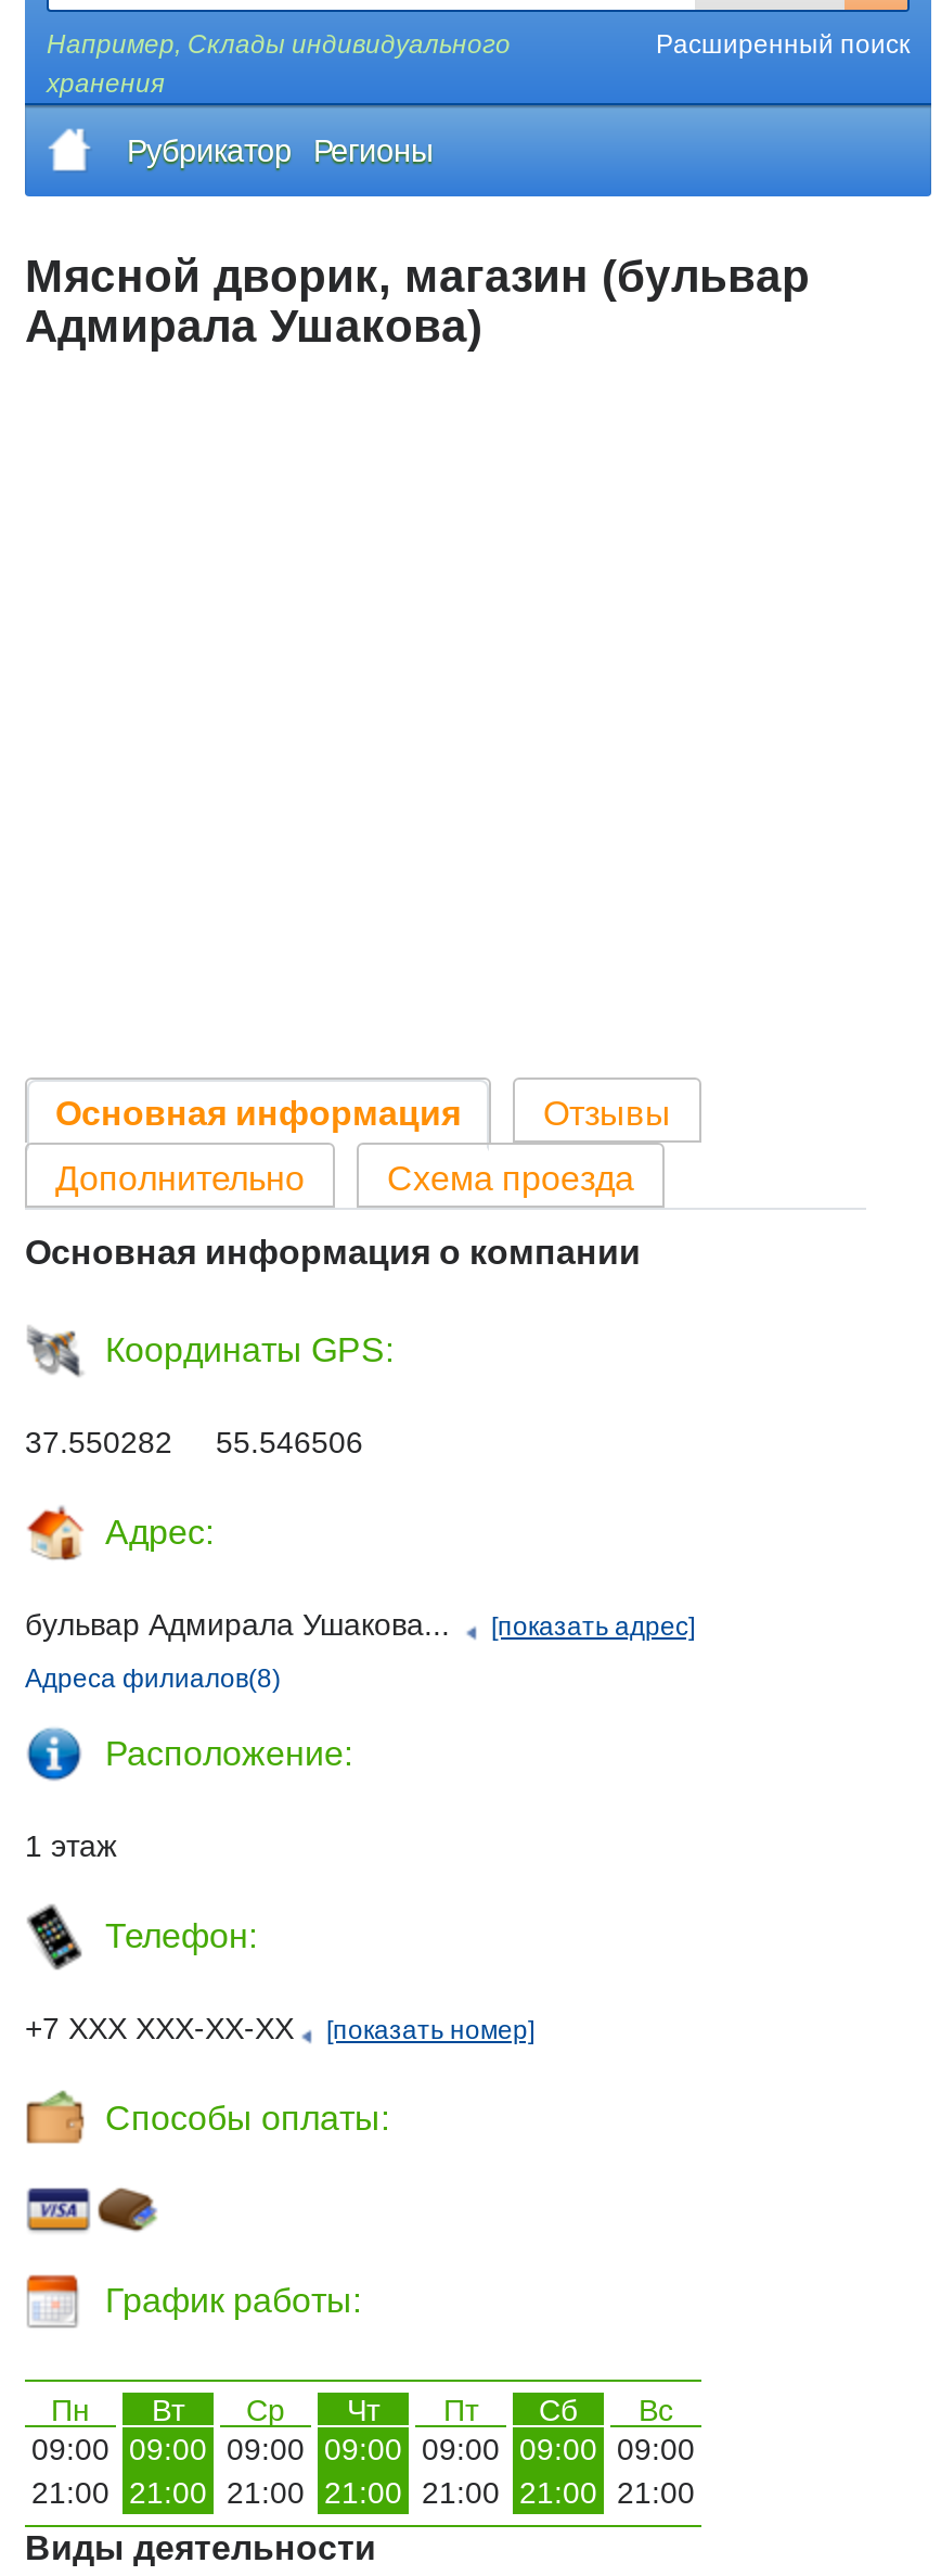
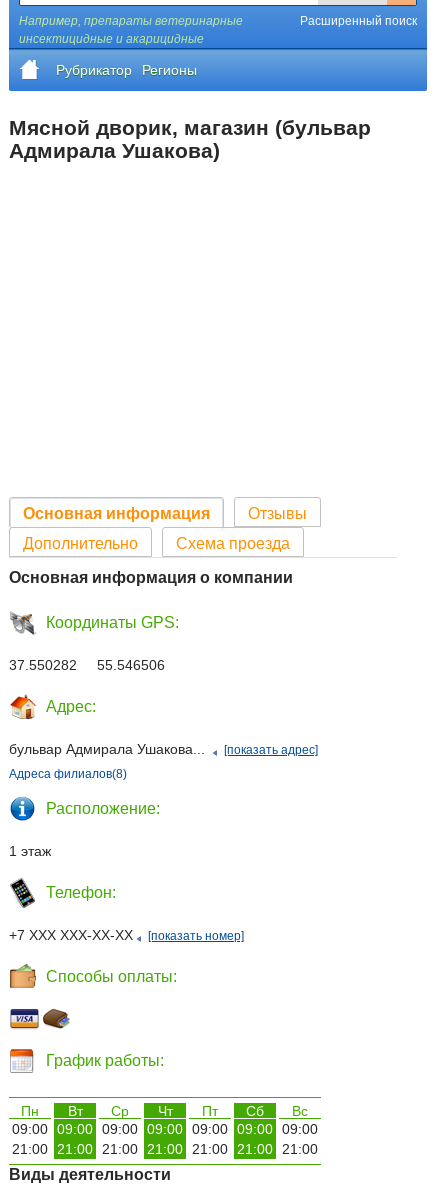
[47,29,511,99] Например, Склады индивидуального | хранения -> [19,14,243,46] Например, препараты ветеринарные | инсектицидные и акарицидные

